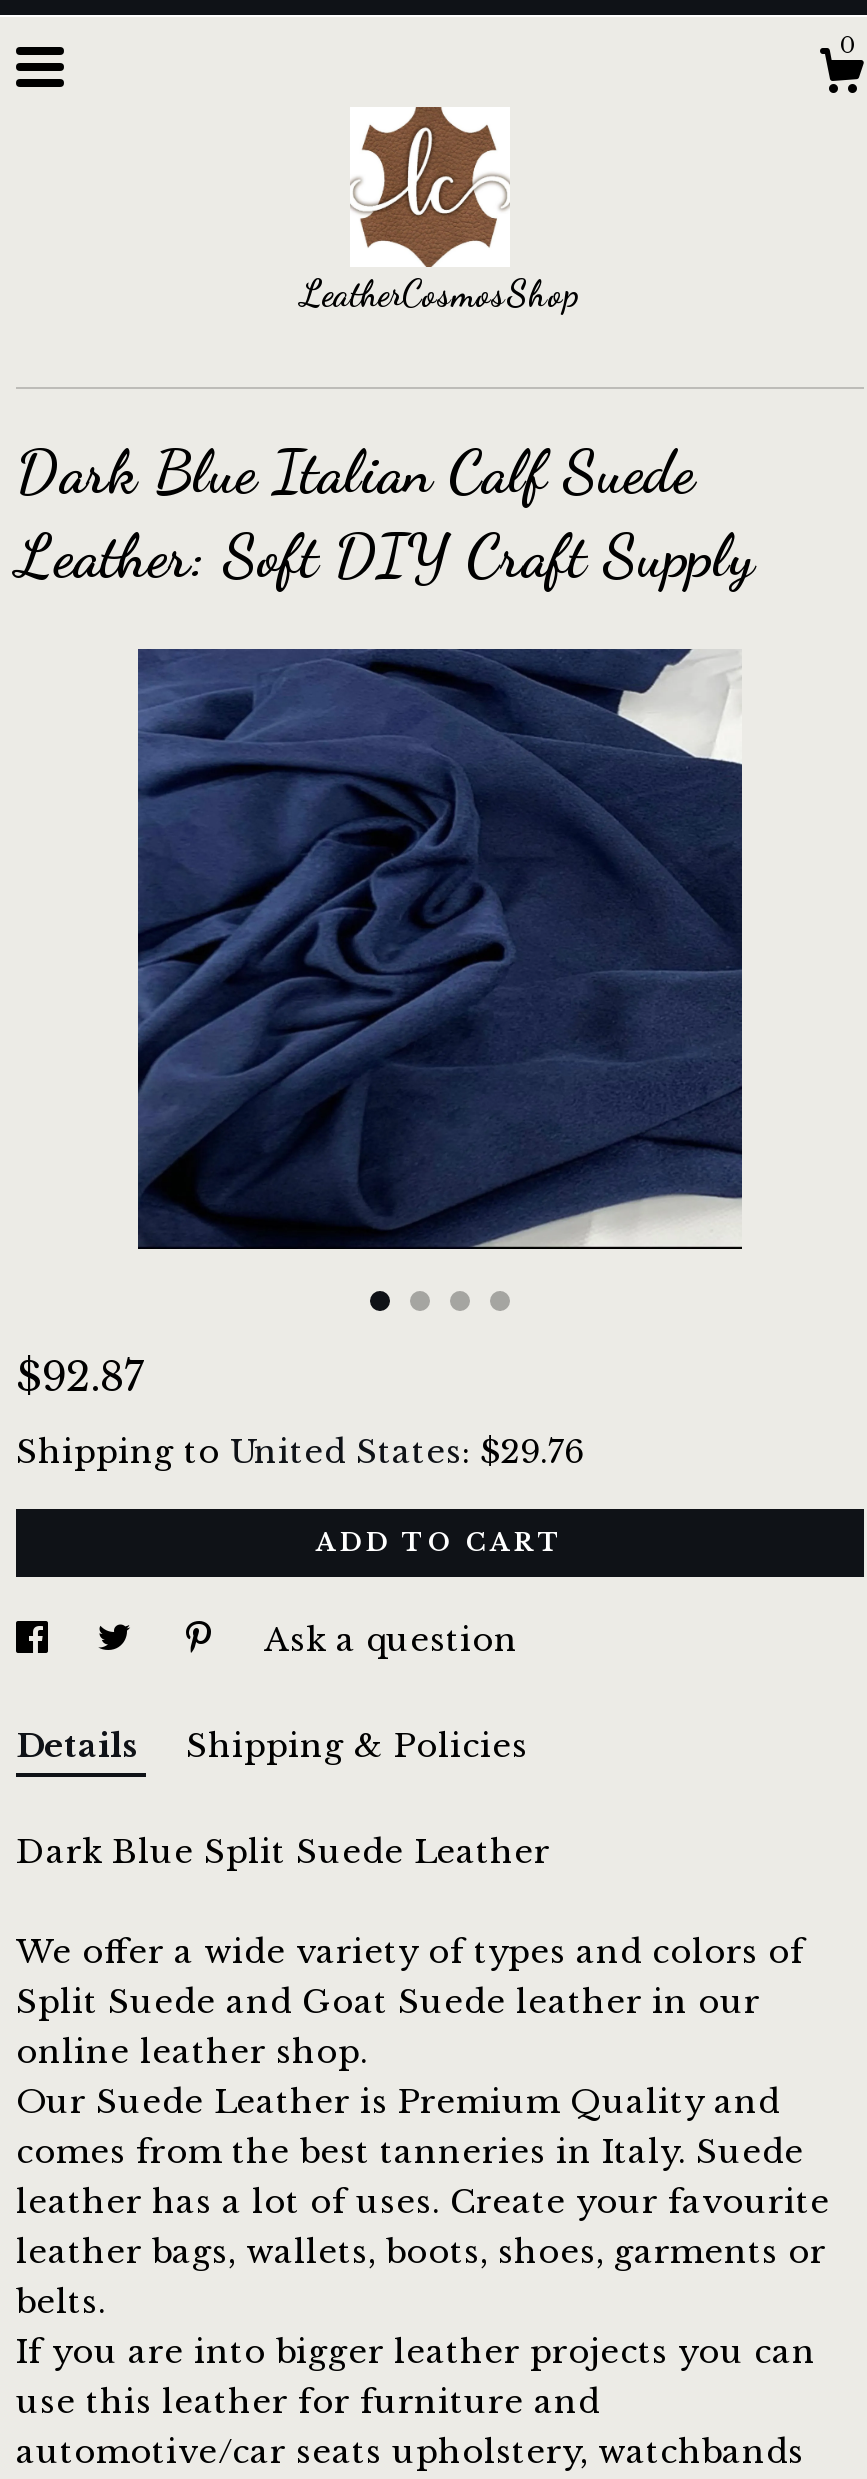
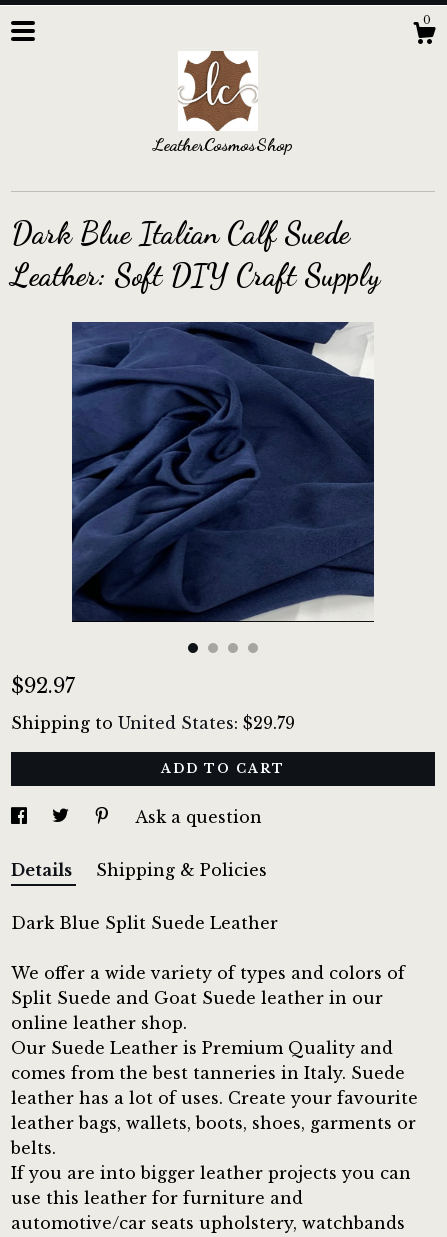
[16,1352,144,1400] $92.87 -> [11,673,75,697] $92.97
[16,1430,584,1470] Shipping to United States: $29.76 -> [11,712,295,732] Shipping to United States: $29.79

